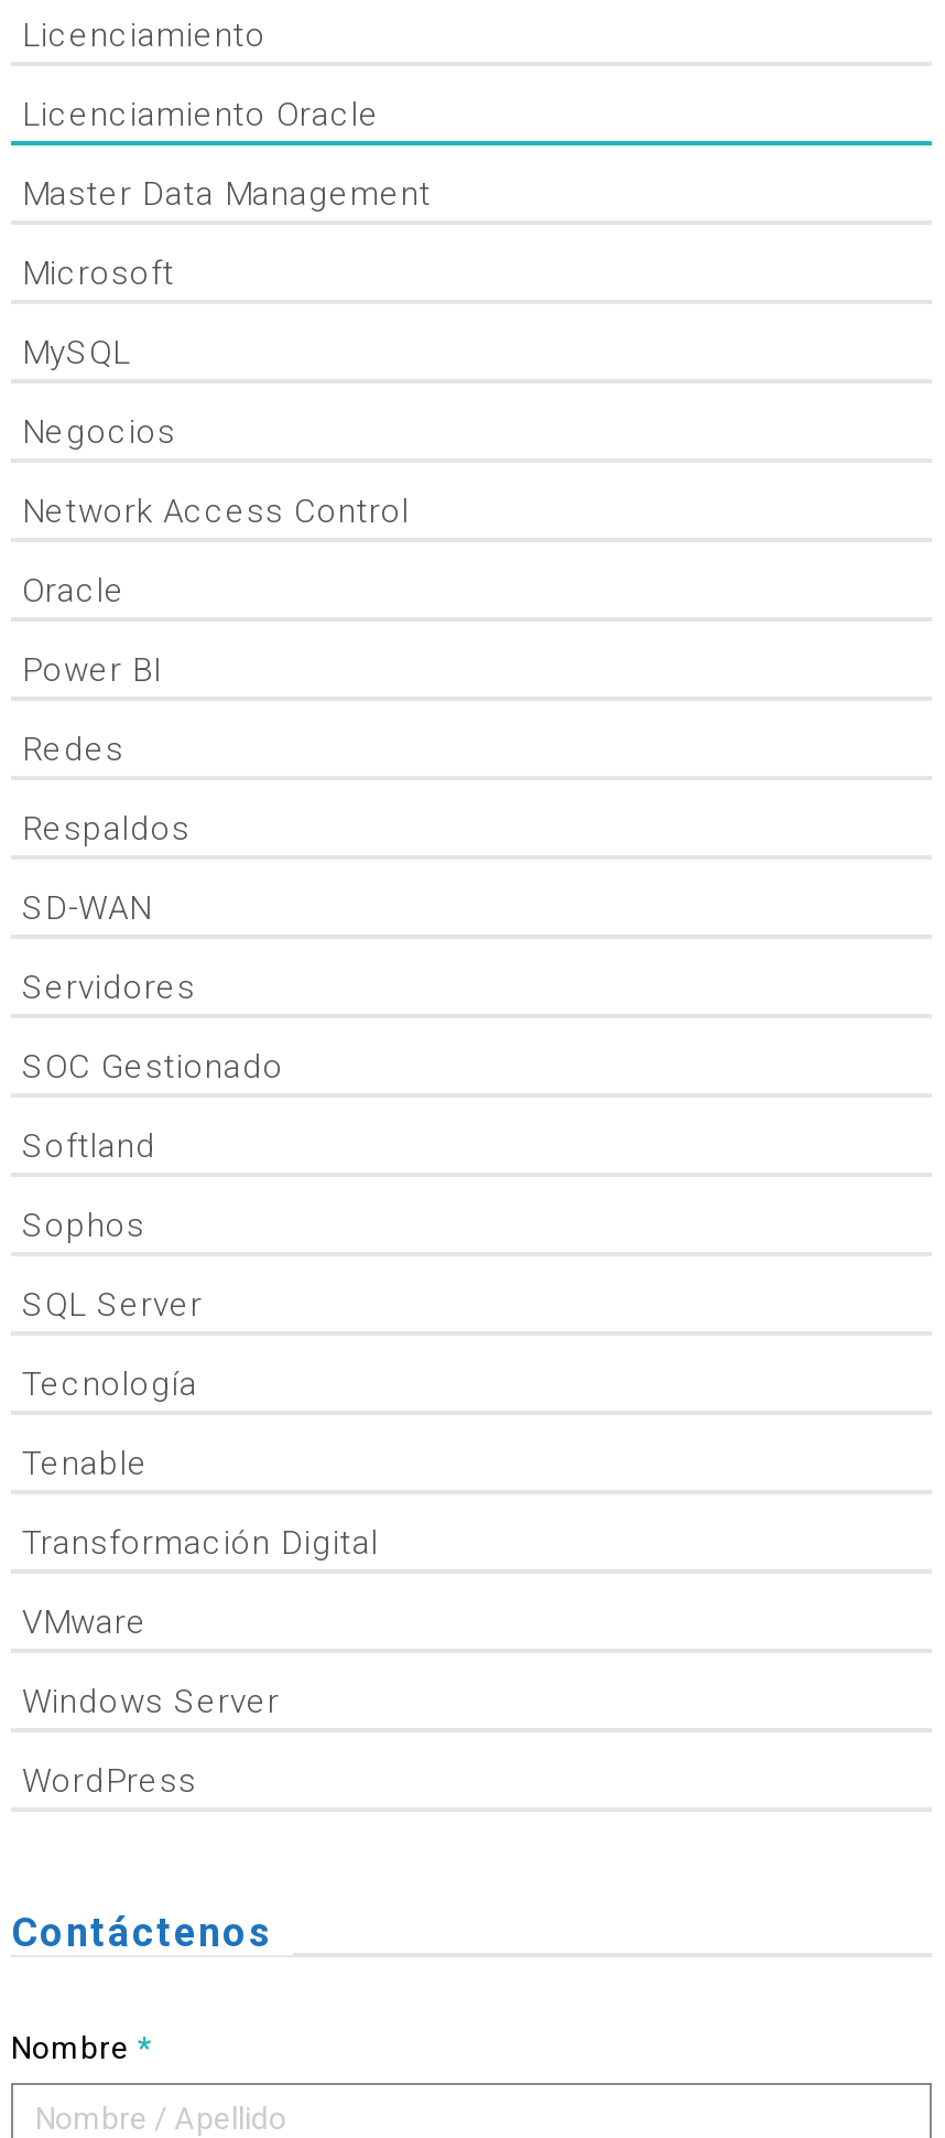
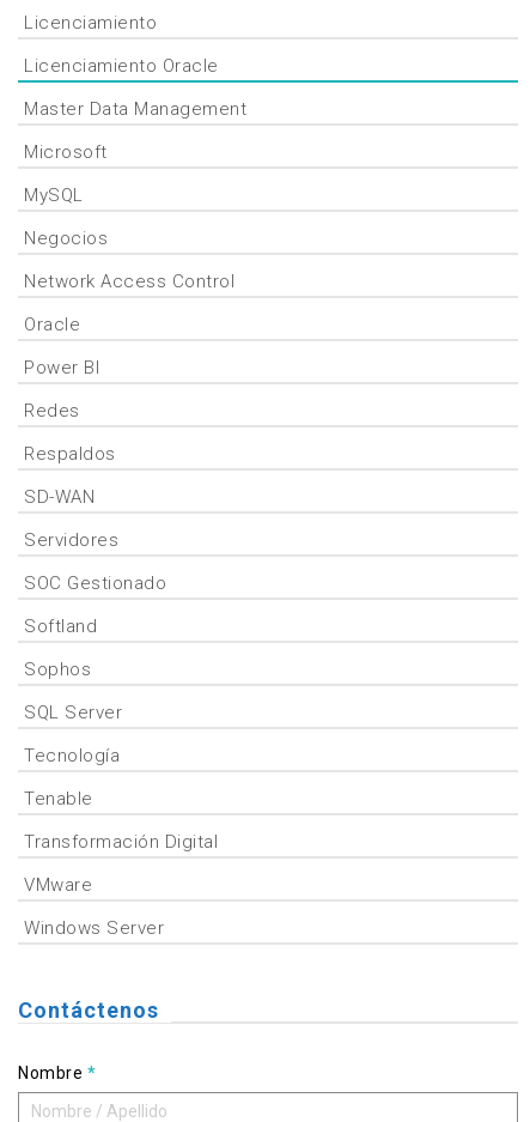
[22,1760,197,1800] WordPress -> none

